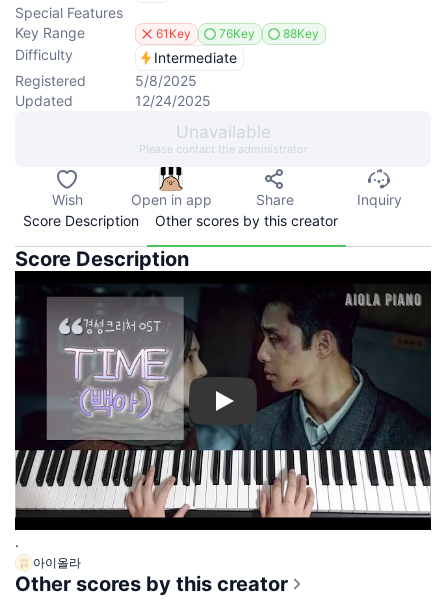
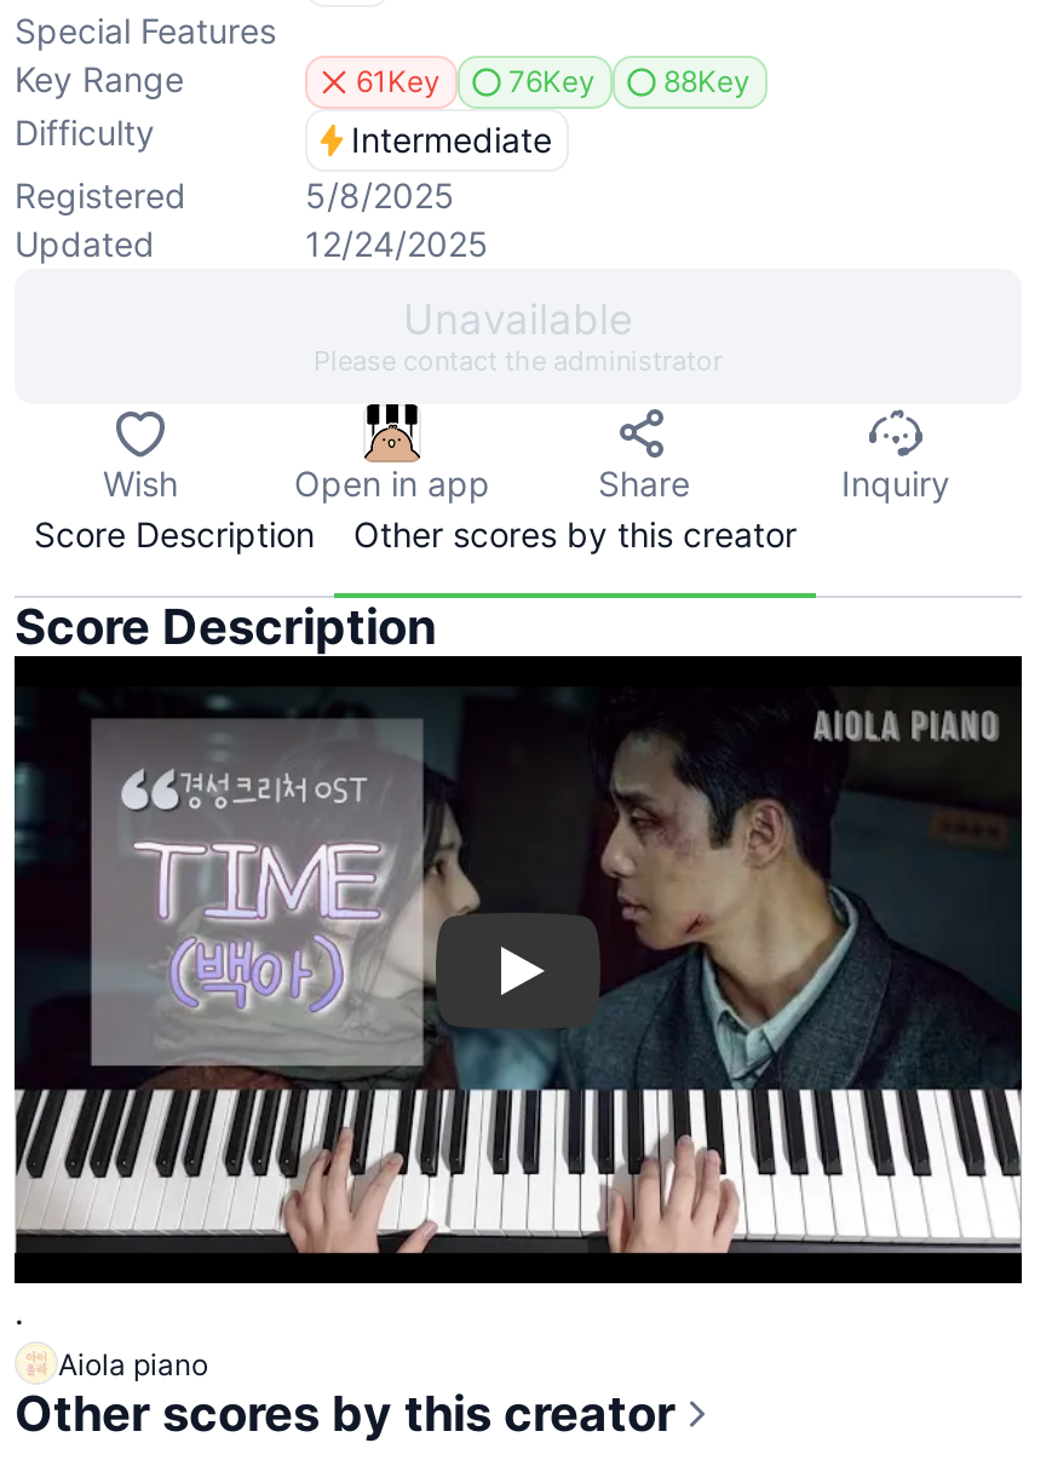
[33,554,81,569] 아이올라 -> [58,1345,208,1381] Aiola piano

